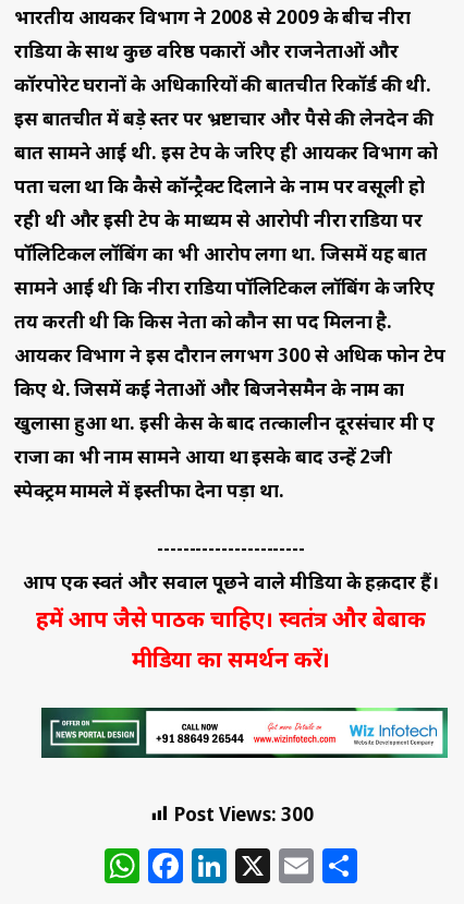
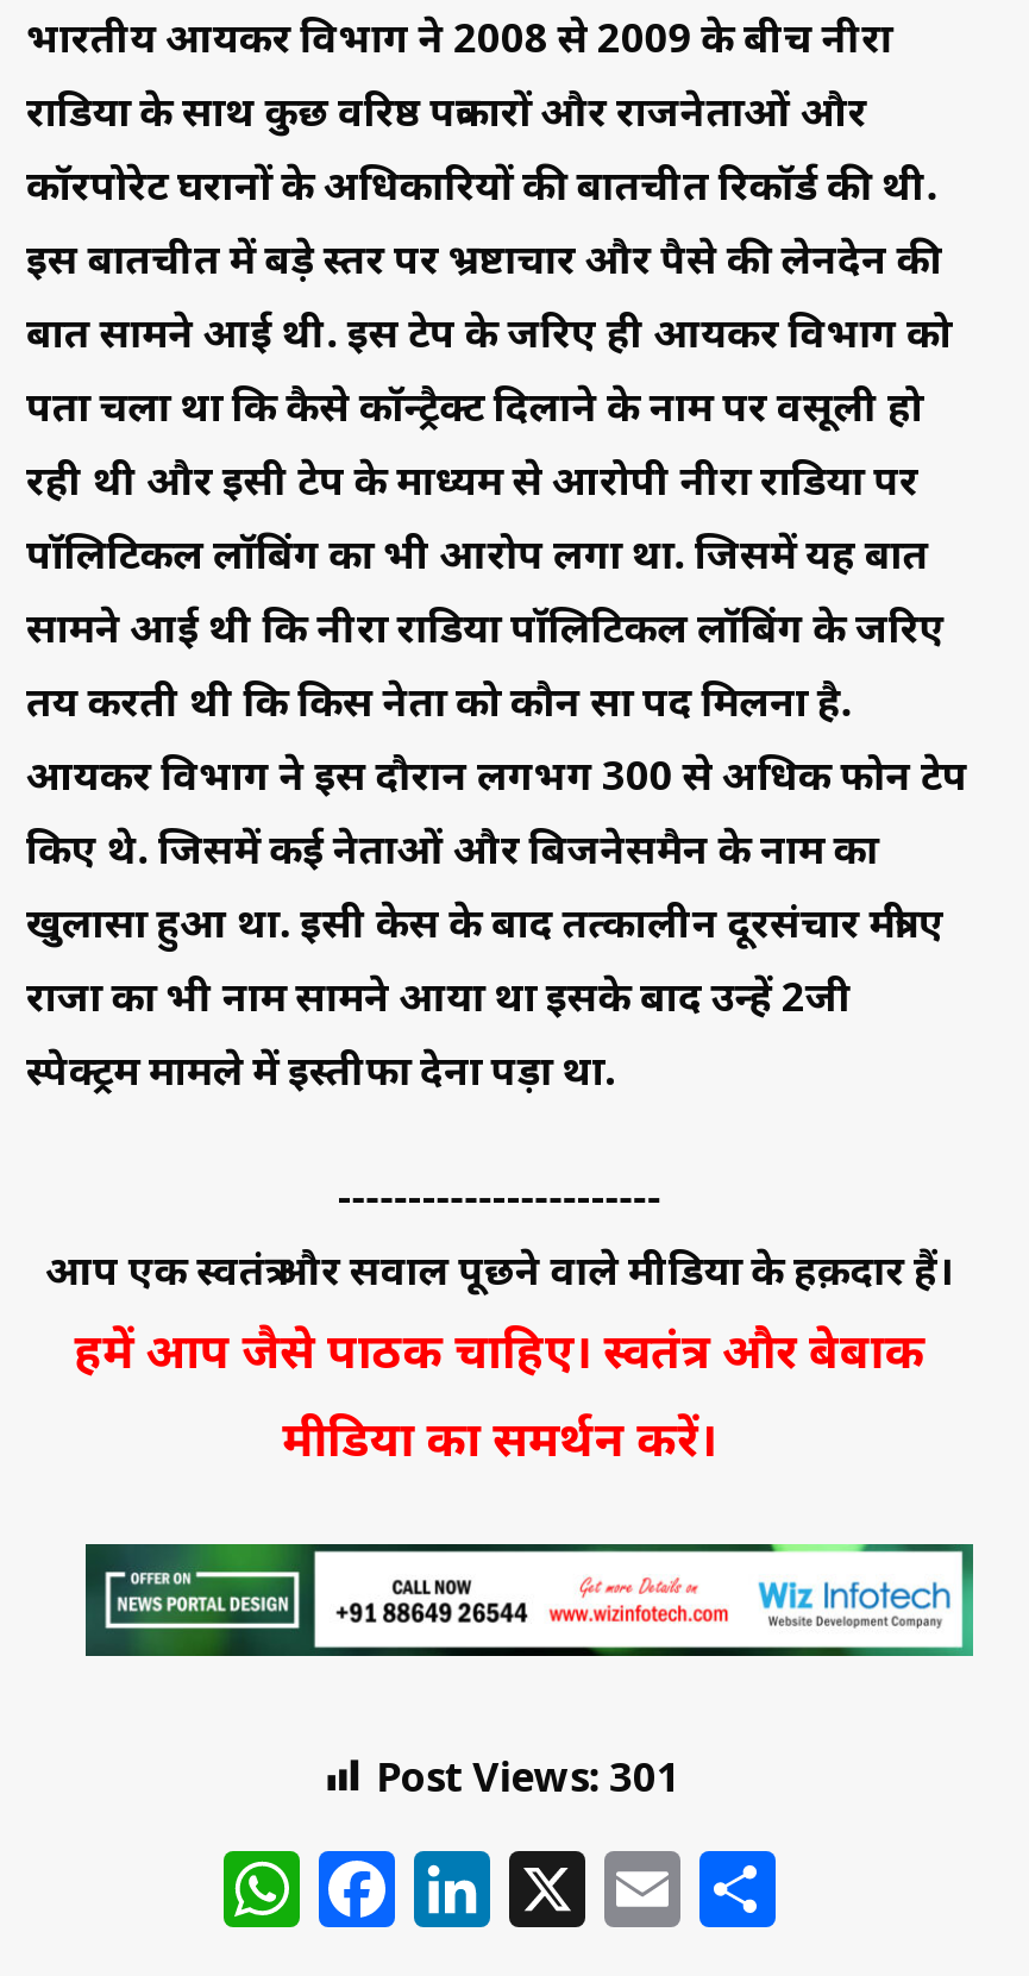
[174,801,313,827] Post Views: 300 -> [376,1749,680,1804] Post Views: 301

